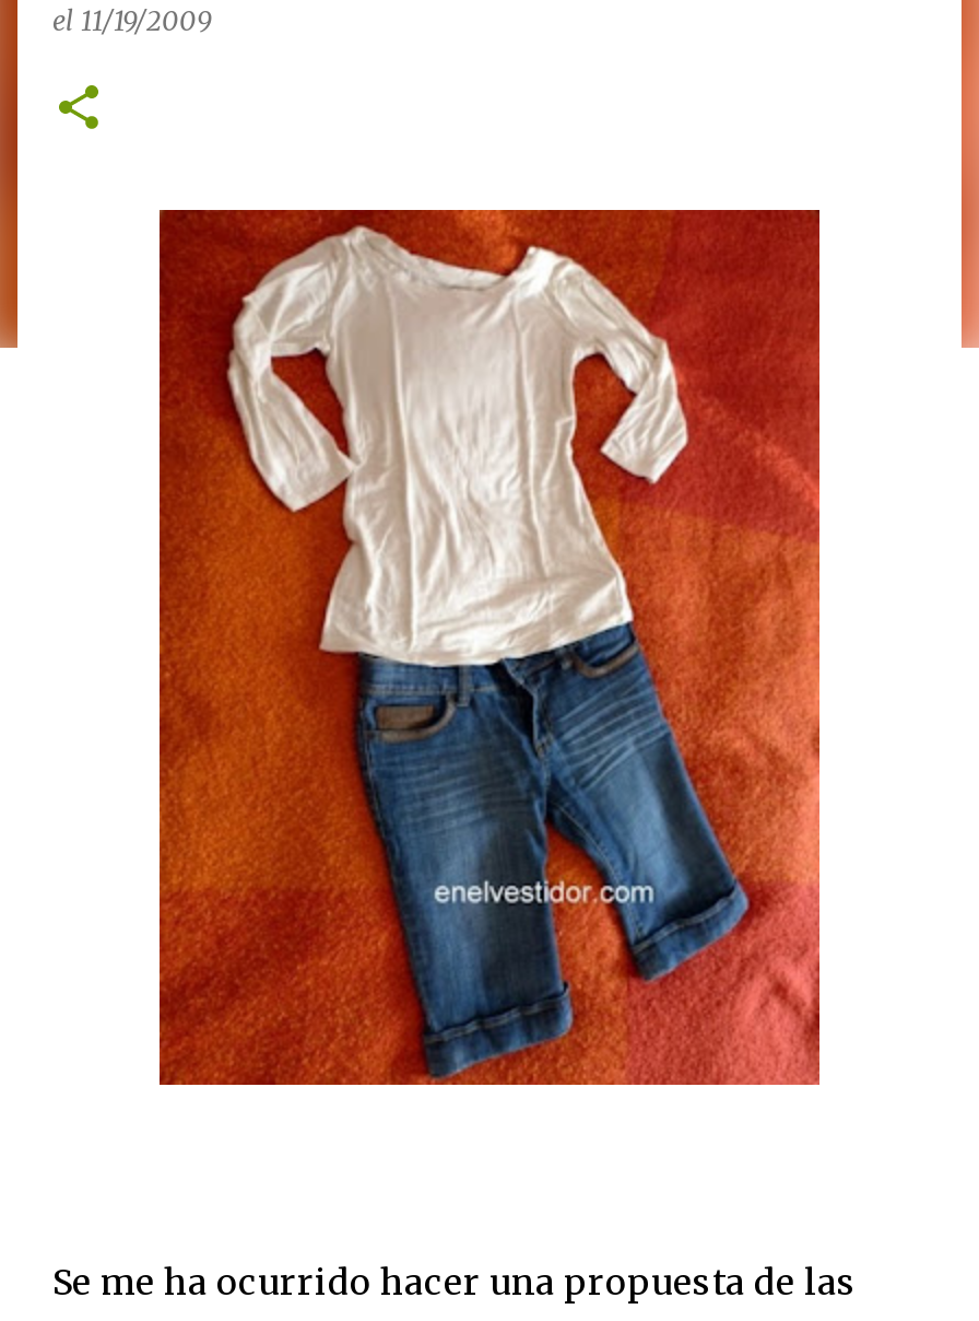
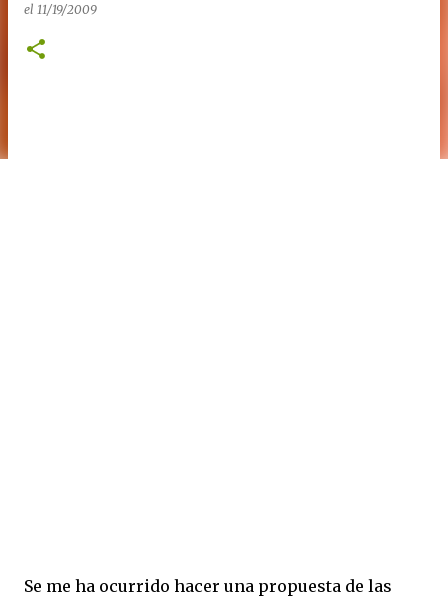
[157,208,822,1087] [image] -> none

